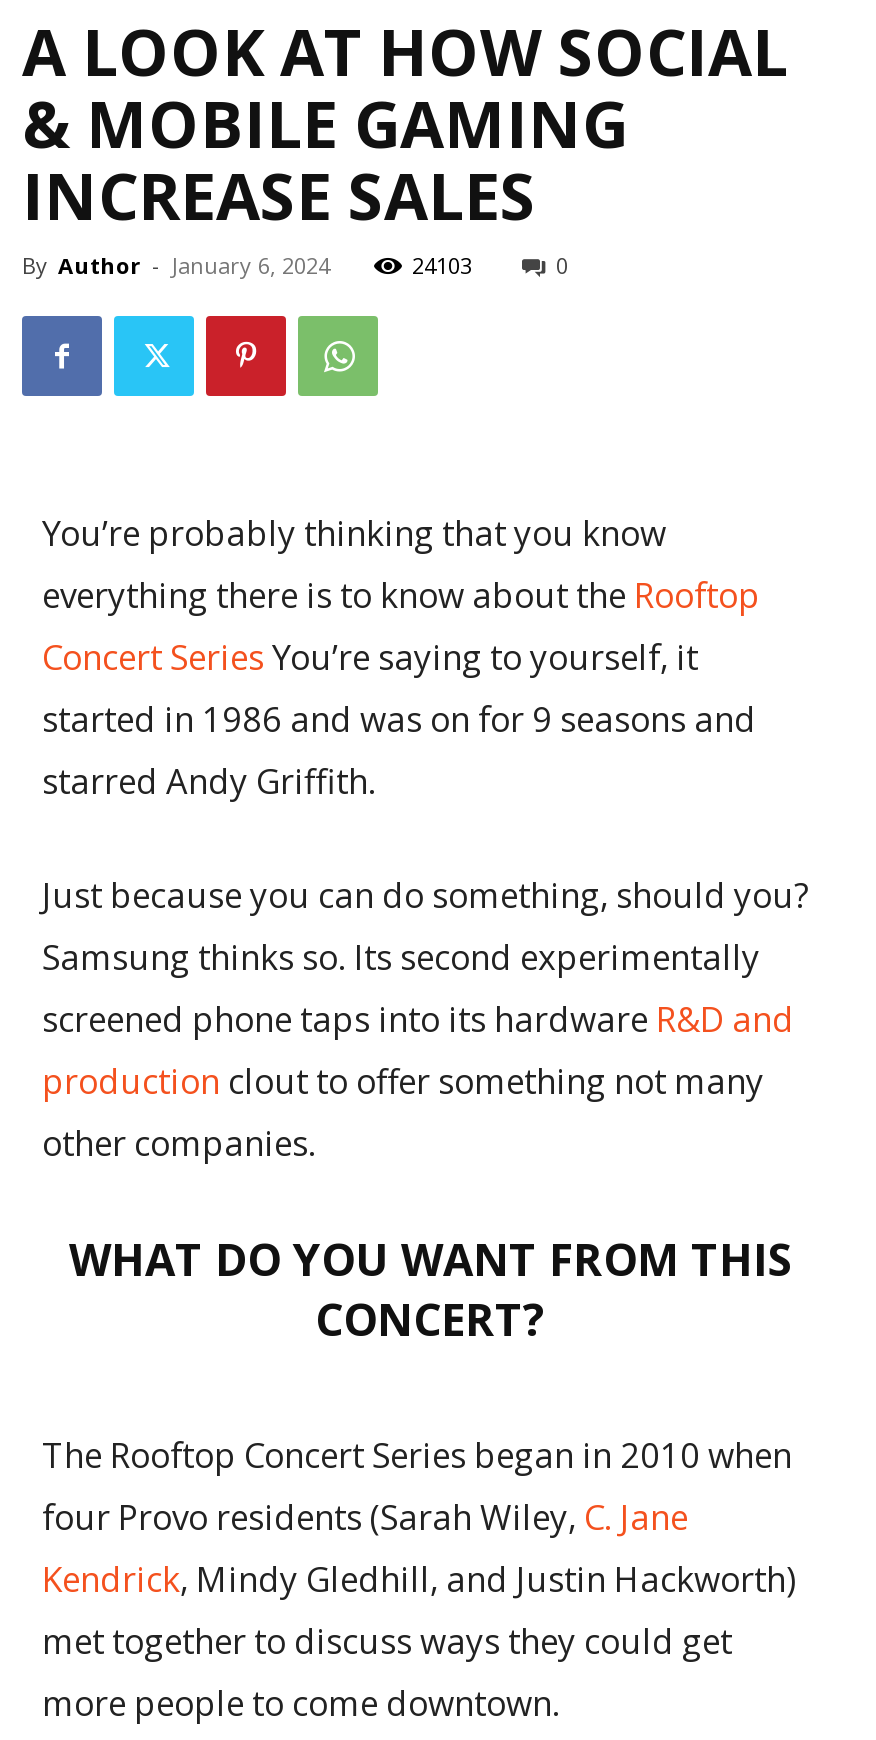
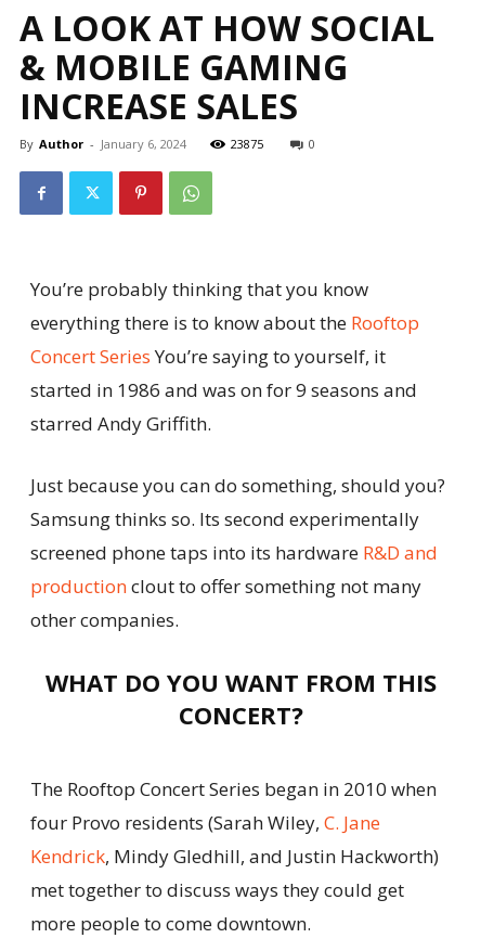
[412,250,472,280] 24103 -> [231,136,263,152] 23875

